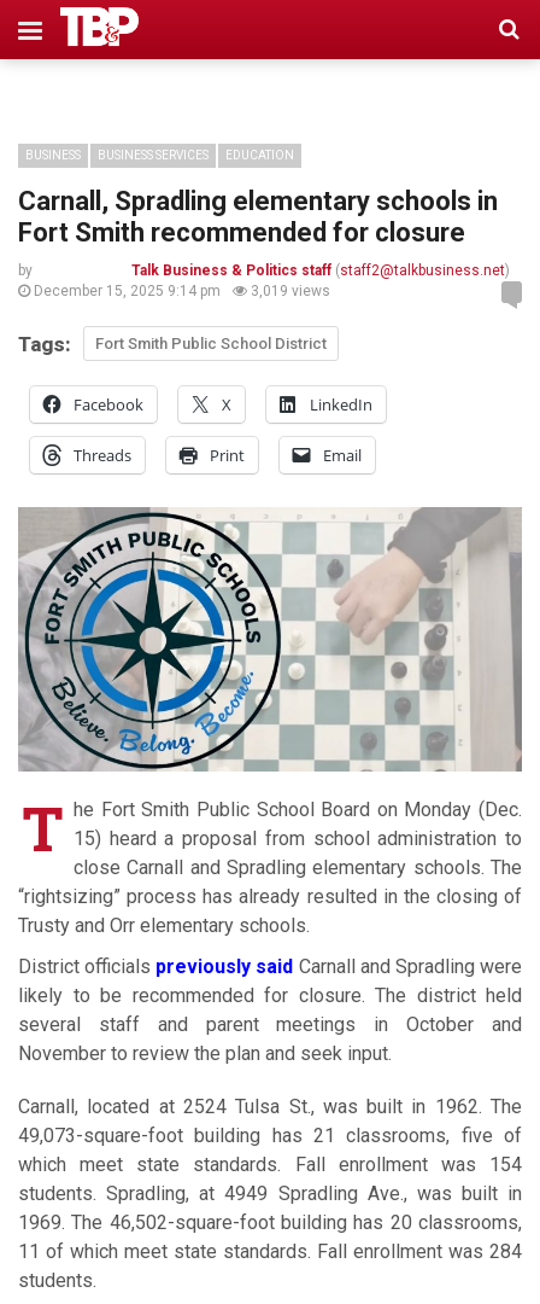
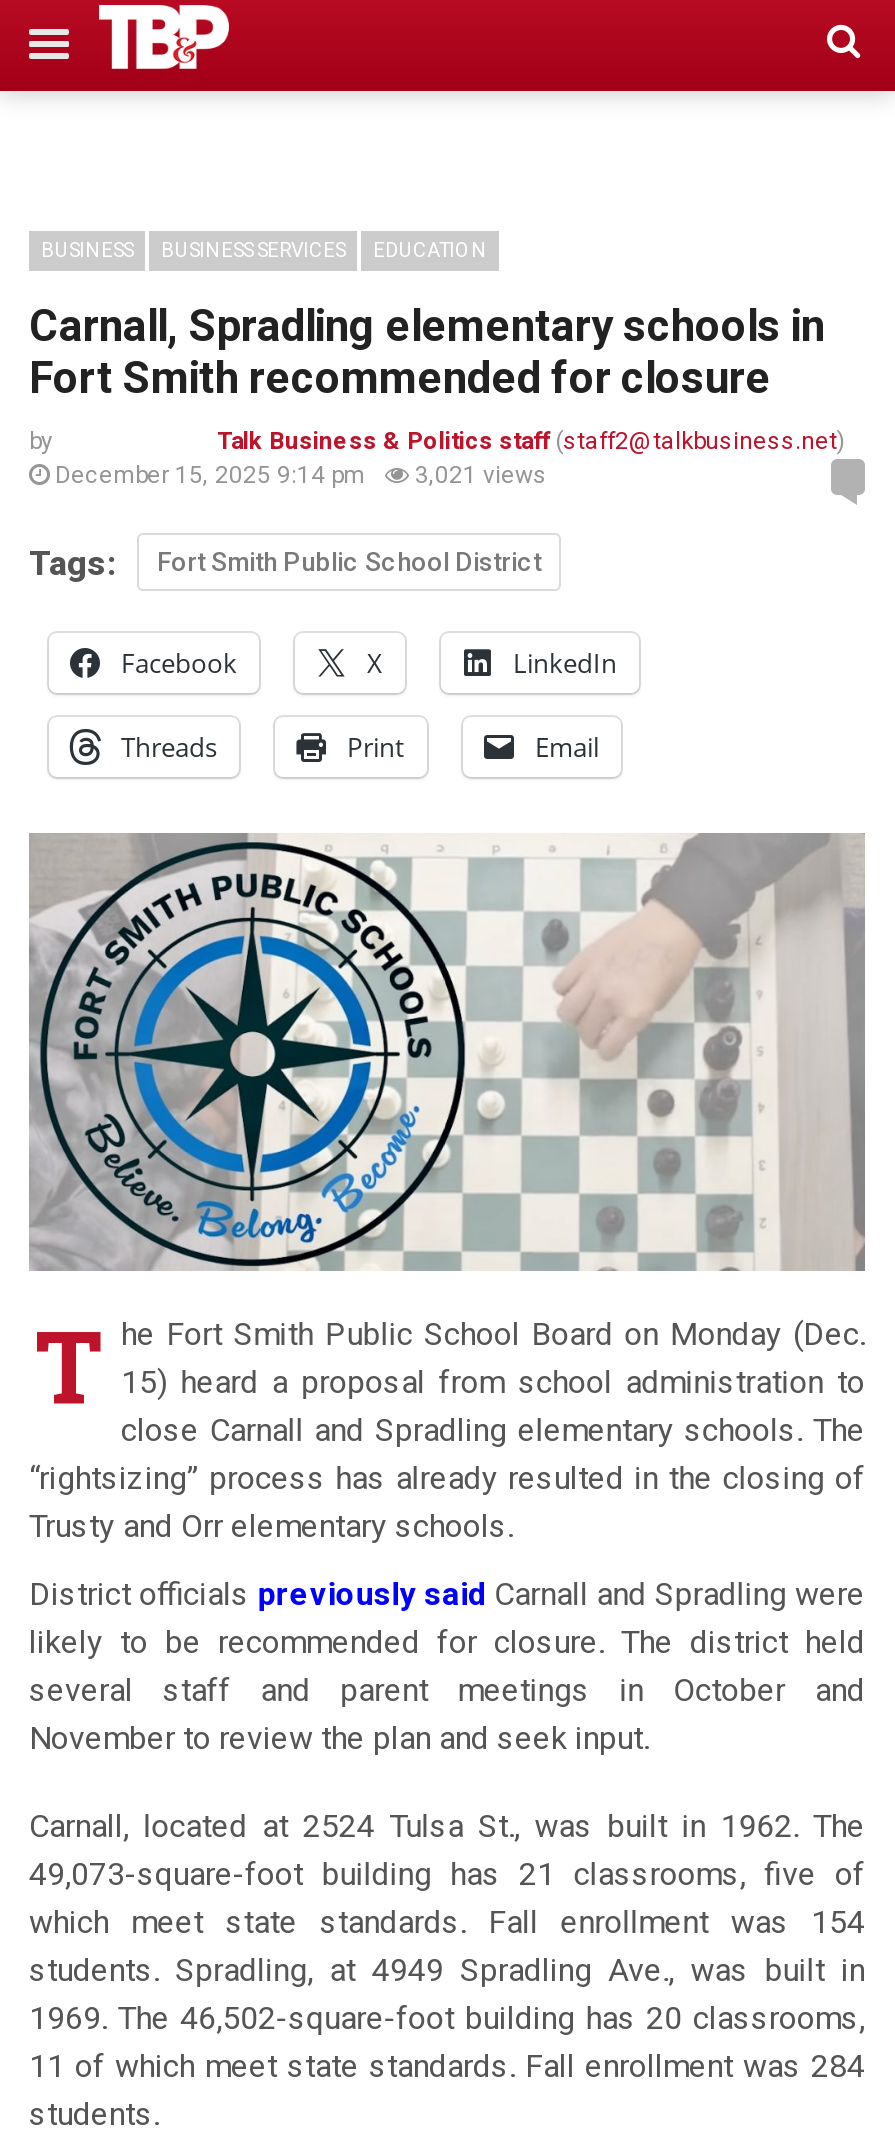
[30,283,330,299] December 15, 2025 9:14 pm 3,019 views -> [49,461,547,489] December 15, 2025 9:14 pm 3,021 views

